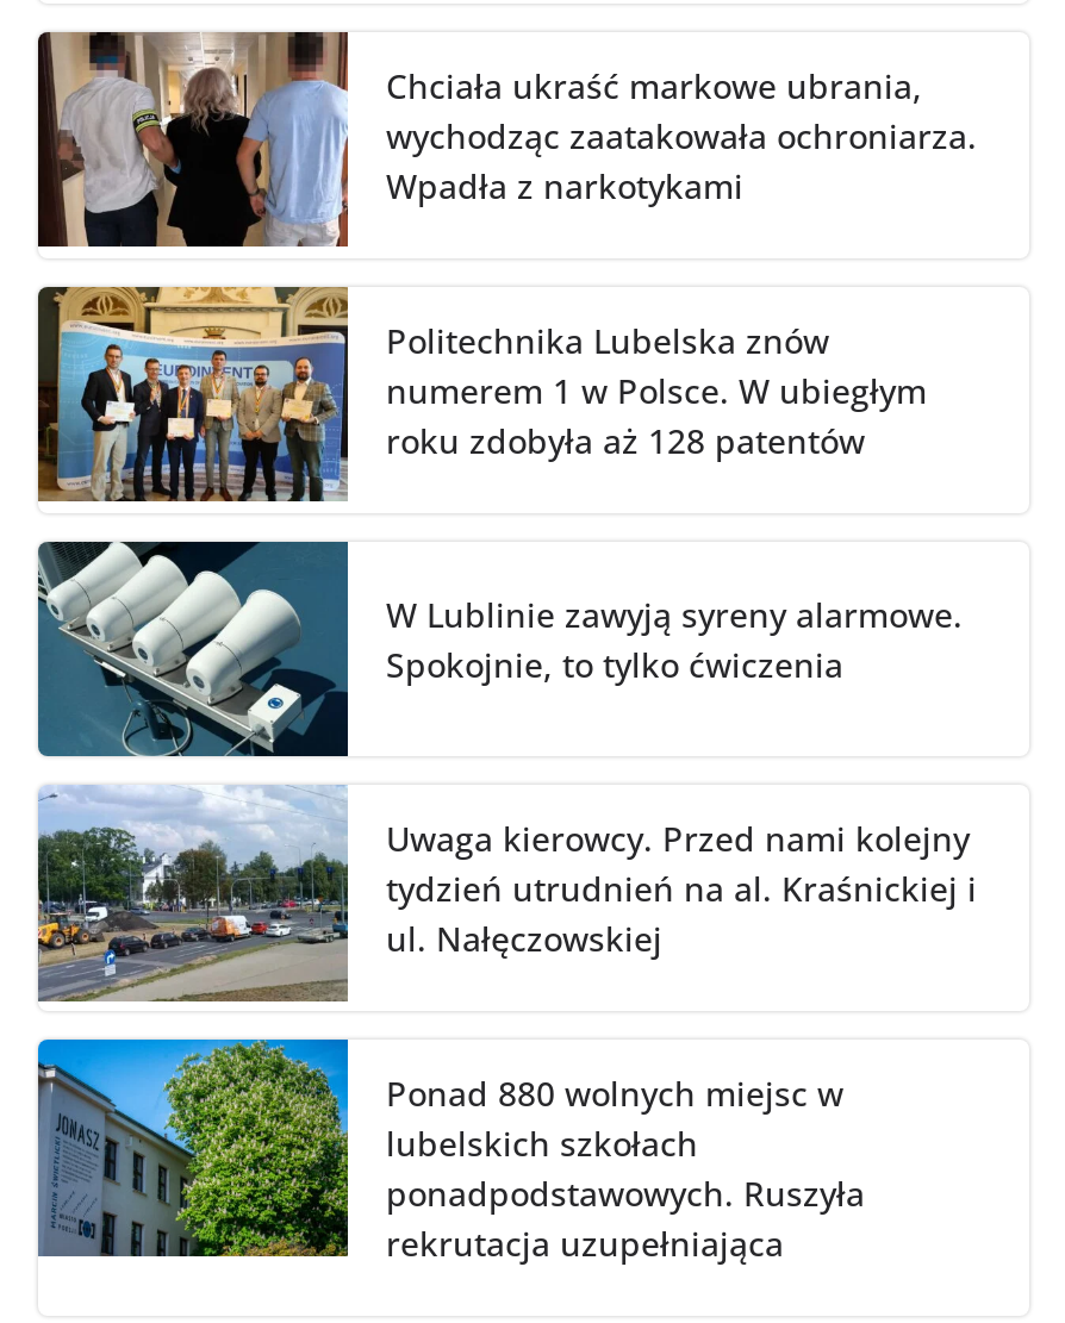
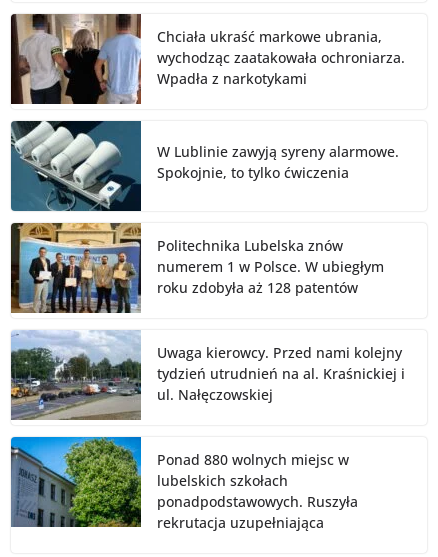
moved [36,283,927,507] -> [10,221,384,315]: [image] | Politechnika Lubelska znów | numerem 1 w Polsce. W ubiegłym | roku zdobyła aż 128 patentów
moved [36,538,963,757] -> [10,120,399,212]: [image] | W Lublinie zawyją syreny alarmowe. | Spokojnie, to tylko ćwiczenia

